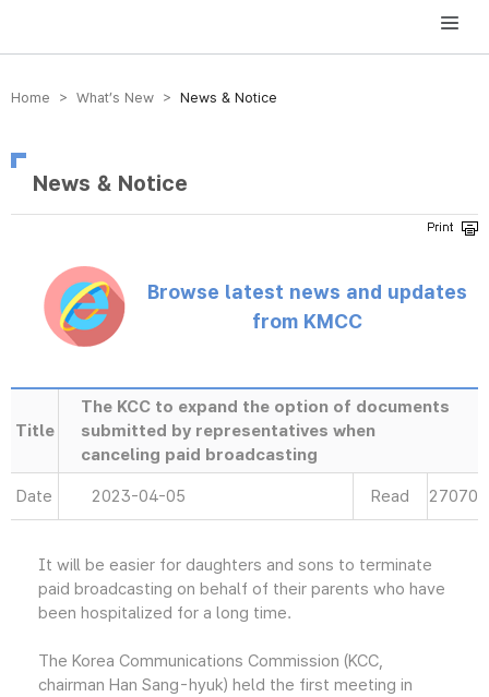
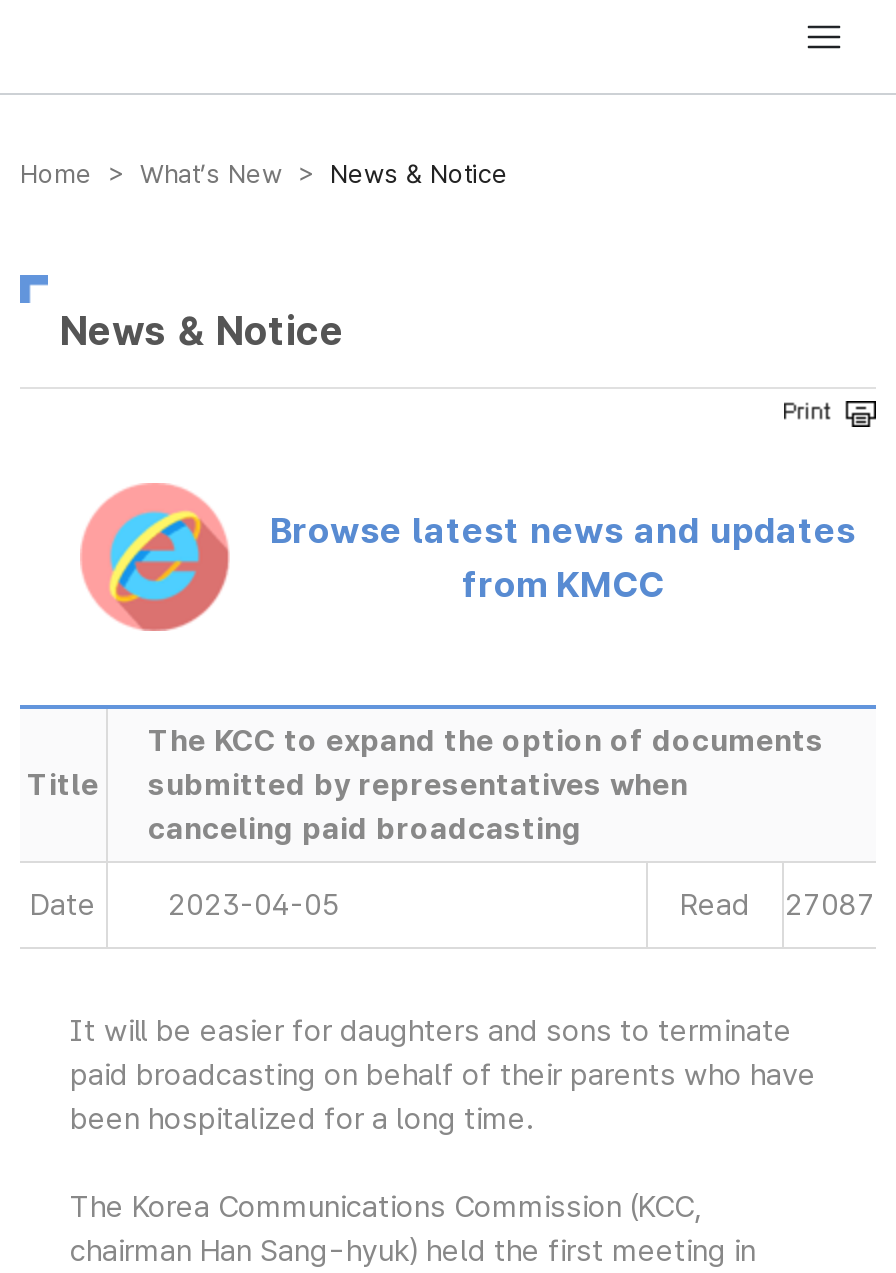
[371,486,478,506] Read 27070 -> [680,887,875,923] Read 27087

